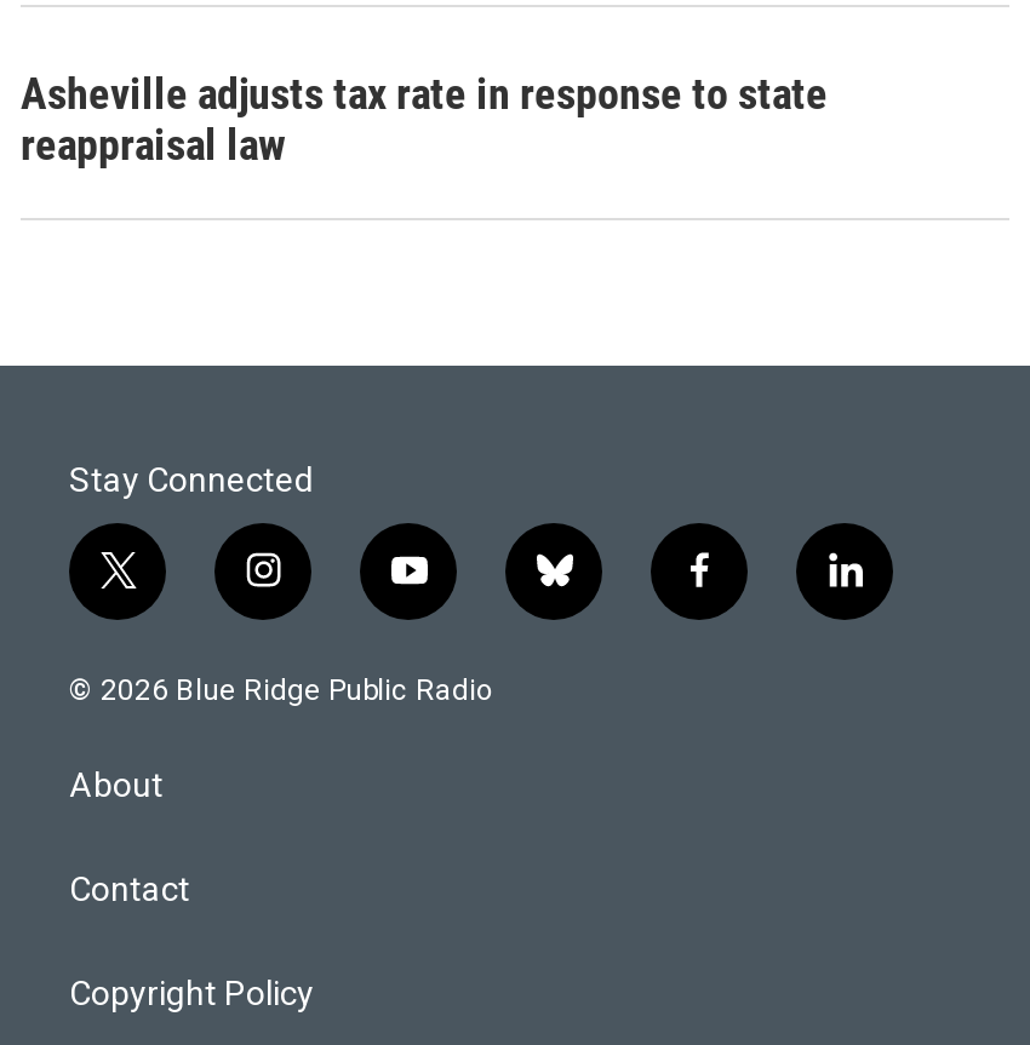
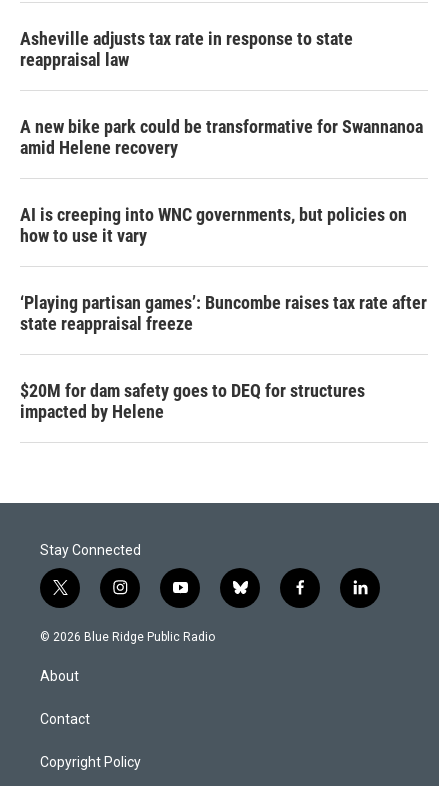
none -> [20,115,427,421] A new bike park could be transformative for Swannanoa | amid Helene recovery | AI is creeping into WNC governments, but policies on | how to use it vary | ‘Playing partisan games’: Buncombe raises tax rate after | state reappraisal freeze | $20M for dam safety goes to DEQ for structures | impacted by Helene

